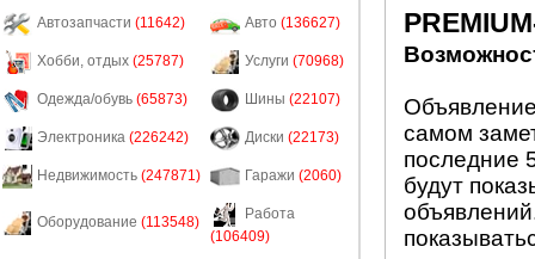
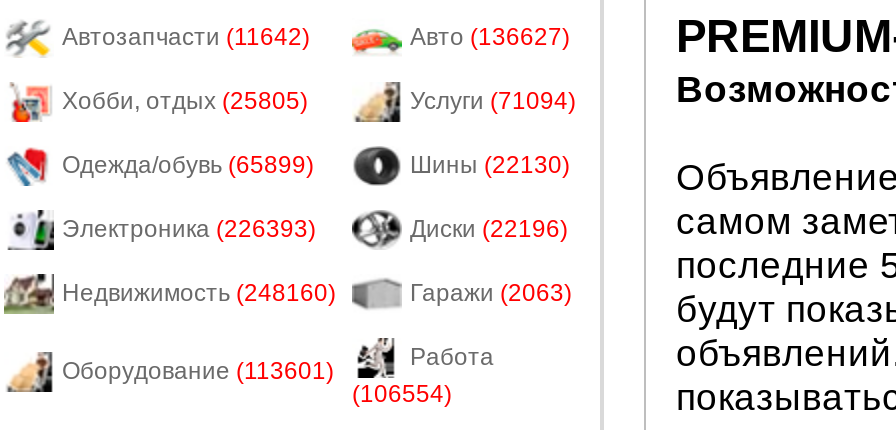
[37,53,184,70] Хобби, отдых (25787) -> [62,87,308,115] Хобби, отдых (25805)
[245,53,344,70] Услуги (70968) -> [410,87,576,115] Услуги (71094)
[37,91,187,108] Одежда/обувь (65873) -> [62,151,314,179] Одежда/обувь (65899)
[245,91,340,108] Шины (22107) -> [410,151,570,179] Шины (22130)
[37,129,189,146] Электроника (226242) -> [62,215,316,243] Электроника (226393)
[245,129,339,146] Диски (22173) -> [410,215,568,243] Диски (22196)
[37,168,201,184] Недвижимость (247871) -> [62,279,336,307] Недвижимость (248160)
[245,168,342,184] Гаражи (2060) -> [410,279,572,307] Гаражи (2063)
[37,214,199,231] Оборудование (113548) -> [62,357,334,385] Оборудование (113601)
[210,228,270,245] (106409) -> [352,380,452,408] (106554)

